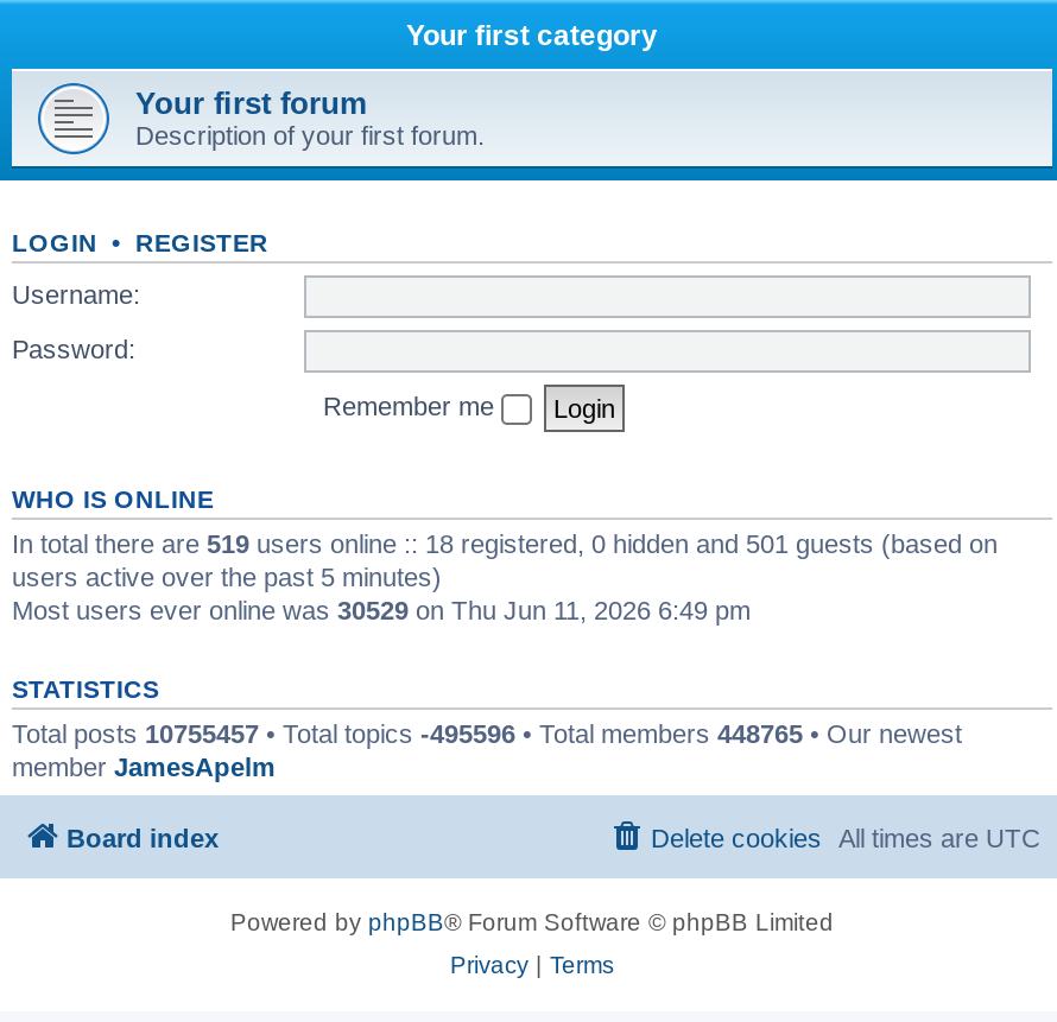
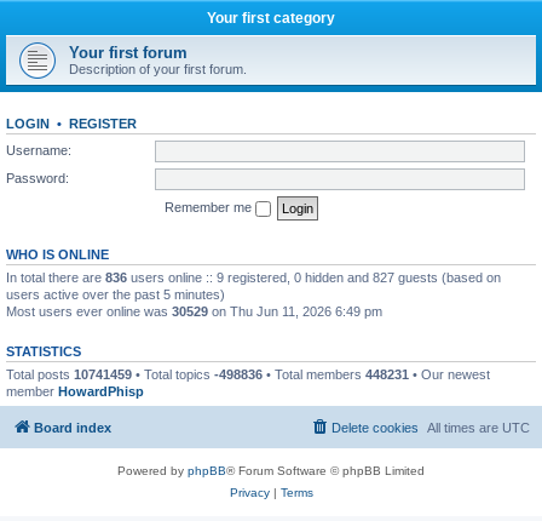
[12,528,998,557] In total there are 519 users online :: 18 registered, 0 hidden and 501 guests (based on -> [6,270,501,284] In total there are 836 users online :: 9 registered, 0 hidden and 827 guests (based on
[12,718,962,747] Total posts 10755457 • Total topics -495596 • Total members 448765 • Our newest -> [6,367,490,381] Total posts 10741459 • Total topics -498836 • Total members 448231 • Our newest
[12,751,276,780] member JamesApelm -> [6,383,144,398] member HowardPhisp

